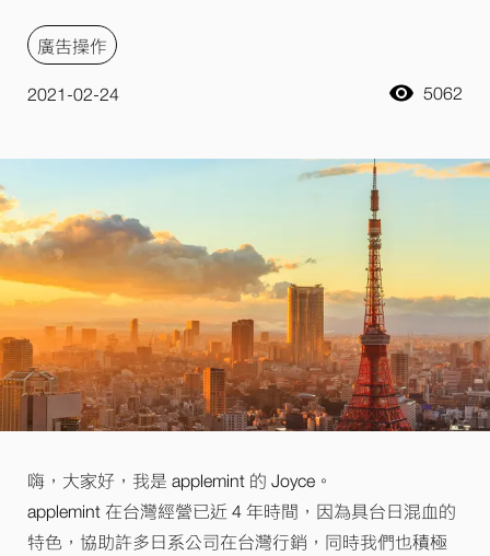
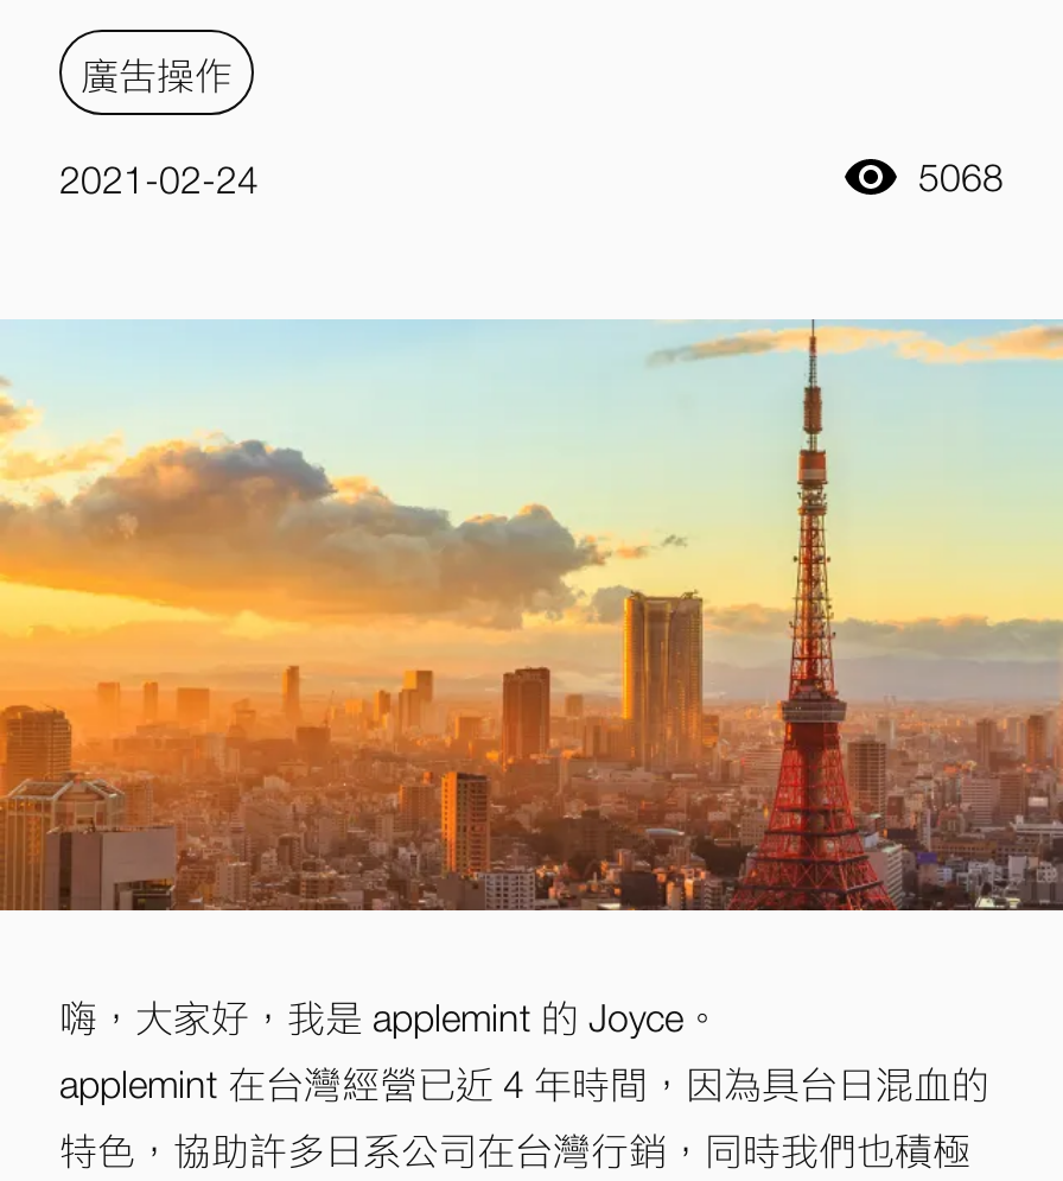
[423,80,463,104] 5062 -> [918,148,1004,201] 5068

